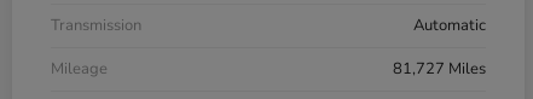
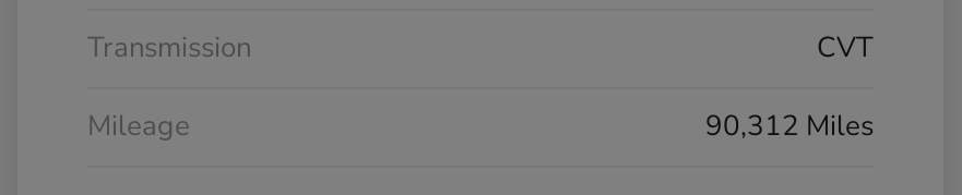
[413,15,486,36] Automatic -> [817,29,874,68] CVT
[393,58,486,80] 81,727 Miles -> [705,107,874,146] 90,312 Miles

